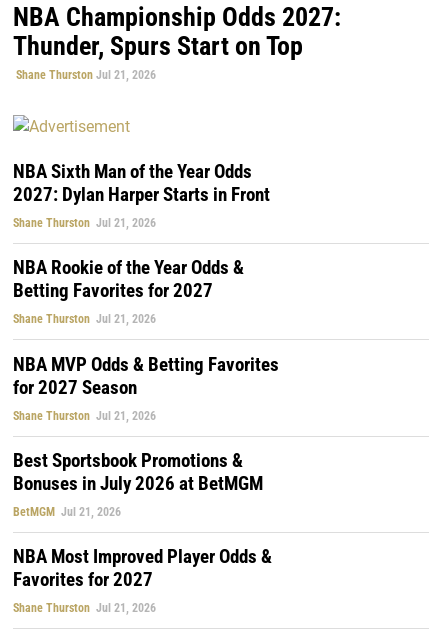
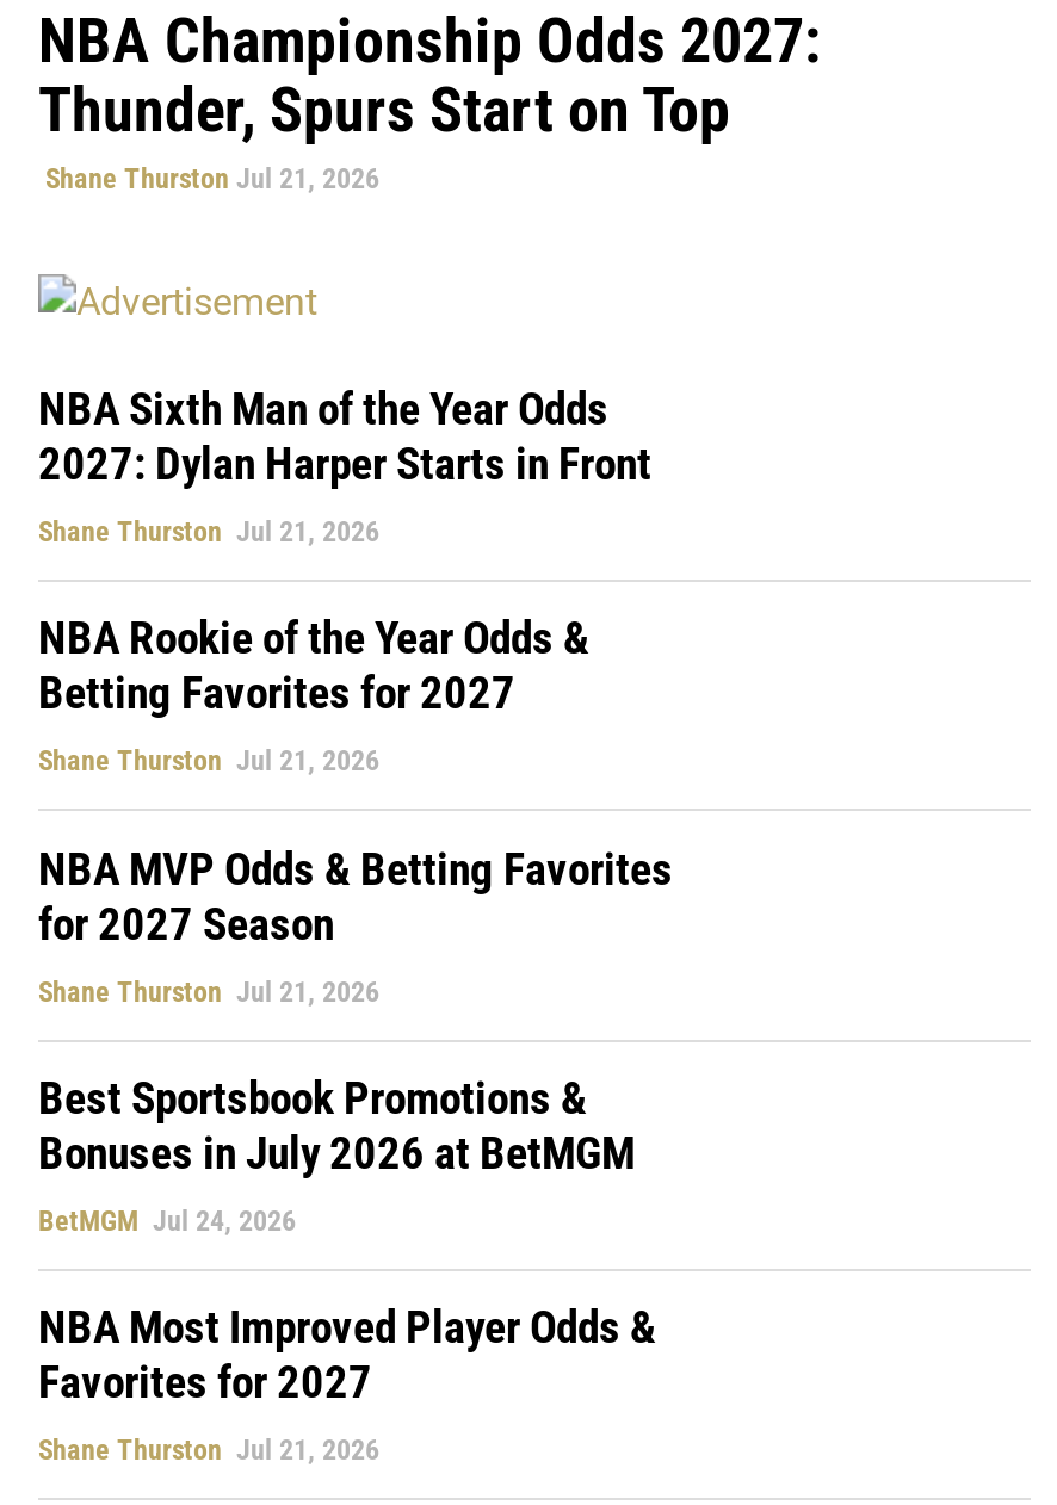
[13,505,121,519] BetMGM Jul 21, 2026 -> [38,1204,296,1238] BetMGM Jul 24, 2026

